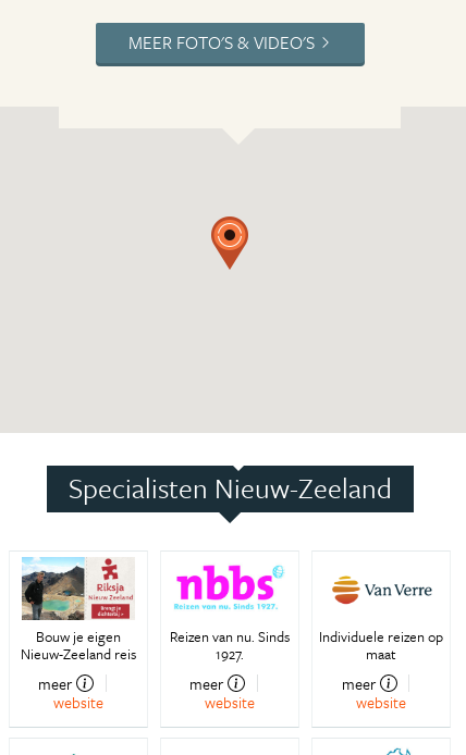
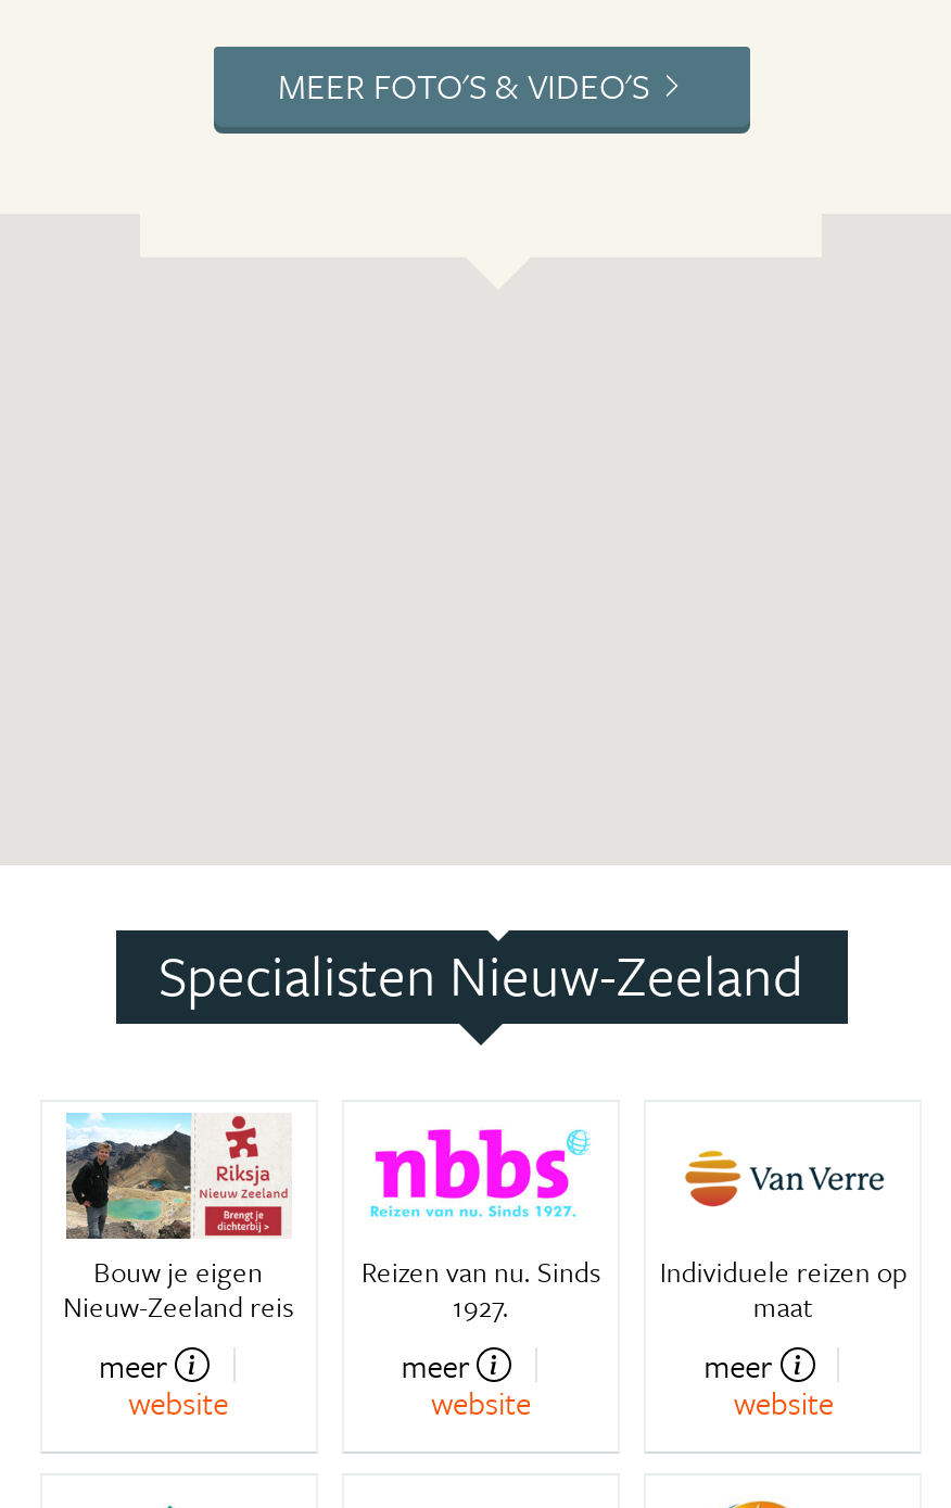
[210,215,249,270] [image] -> none

